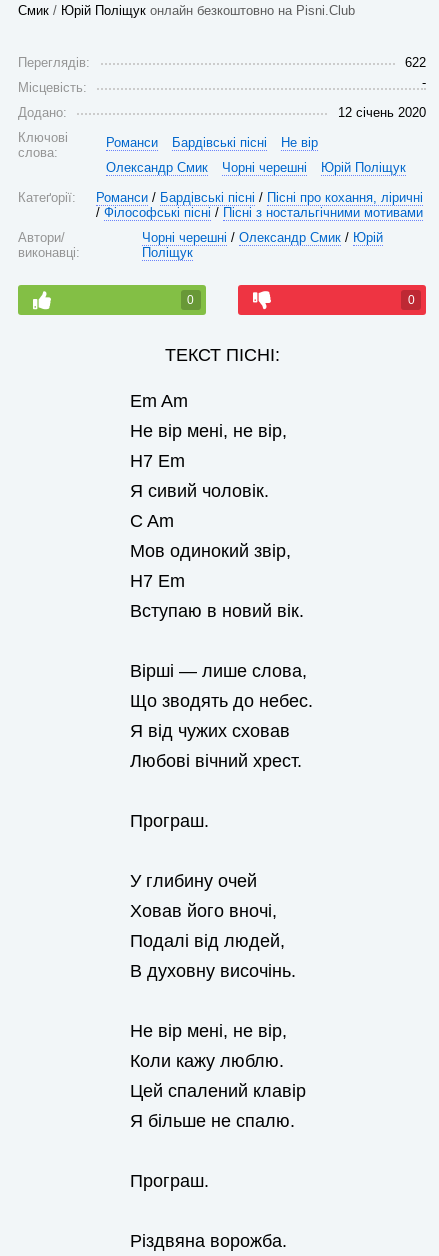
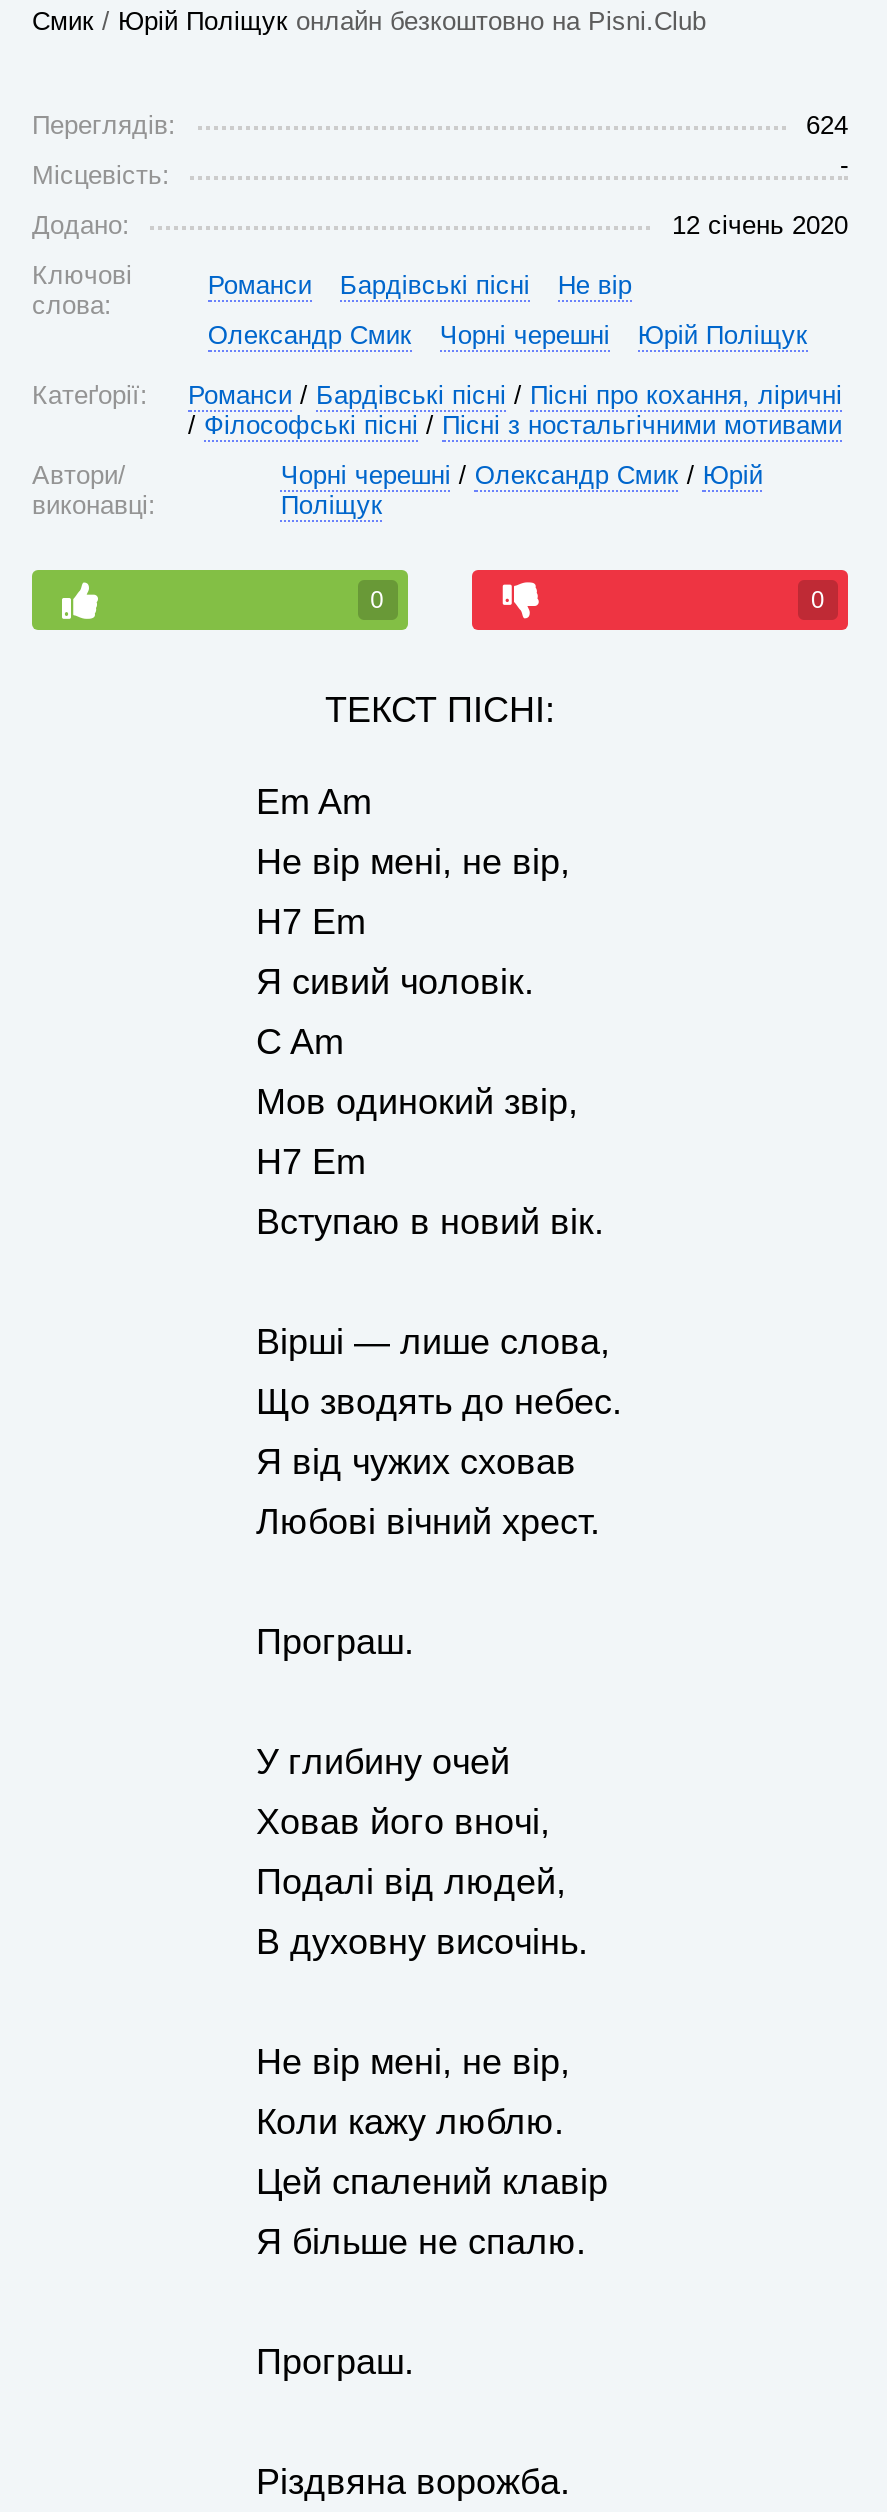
[405,55,426,70] 622 -> [806,110,848,140] 624

